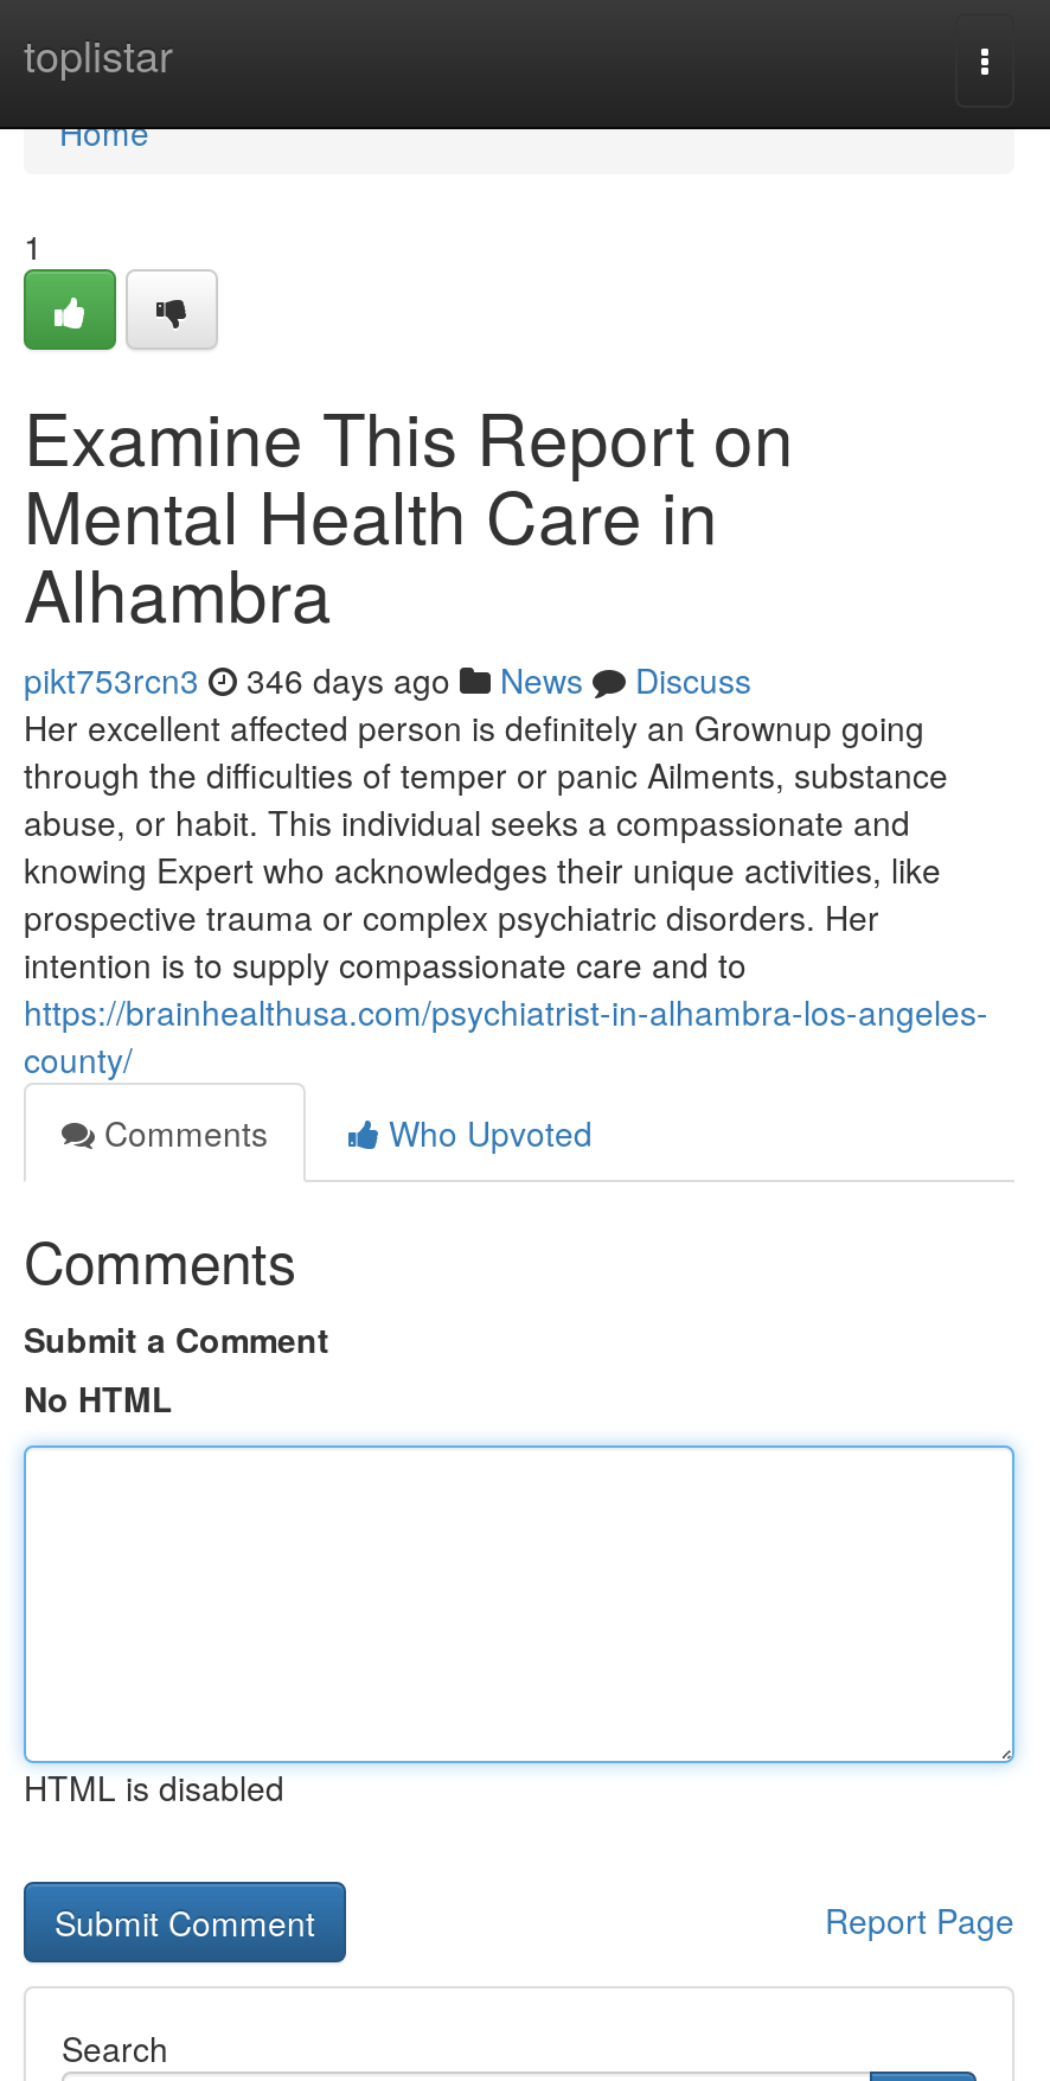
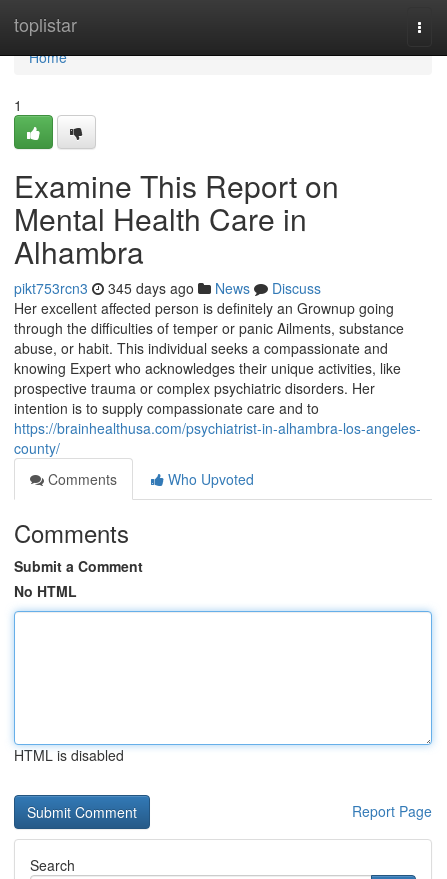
[24,656,751,703] pikt753rcn3 346 days ago News Discuss -> [14,278,321,298] pikt753rcn3 345 days ago News Discuss

